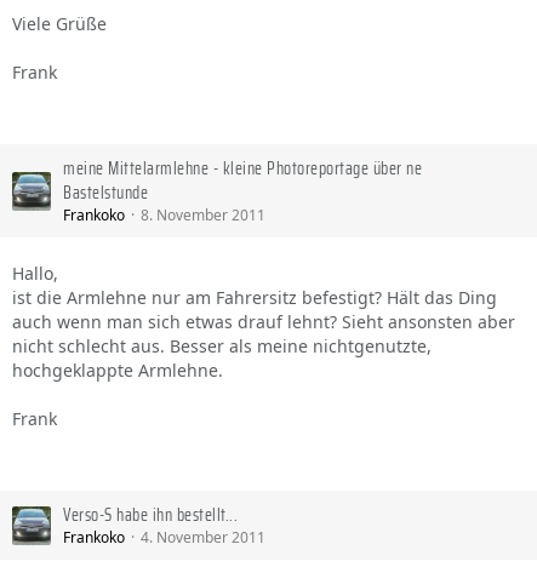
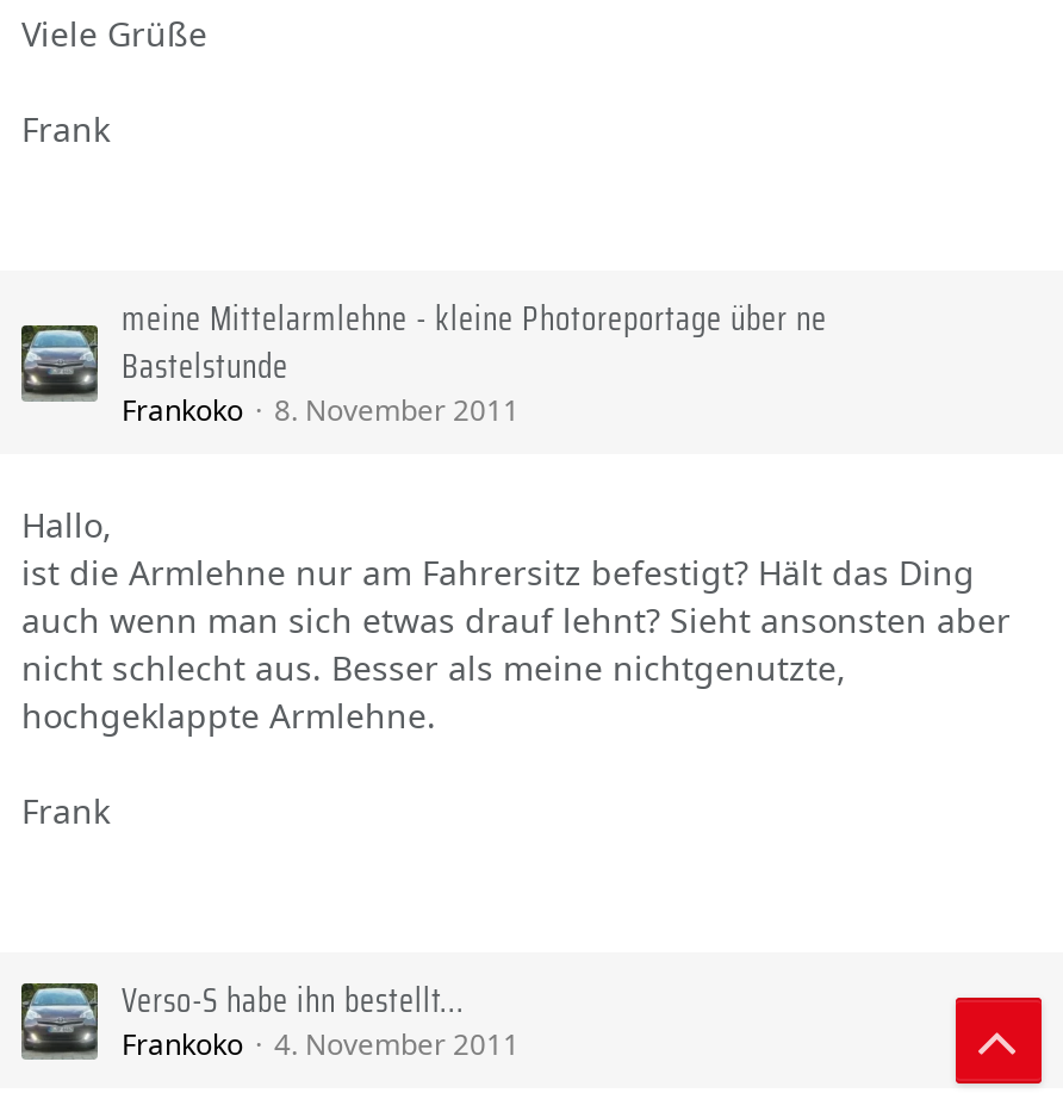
none -> [953,995,1044,1088] [image]

